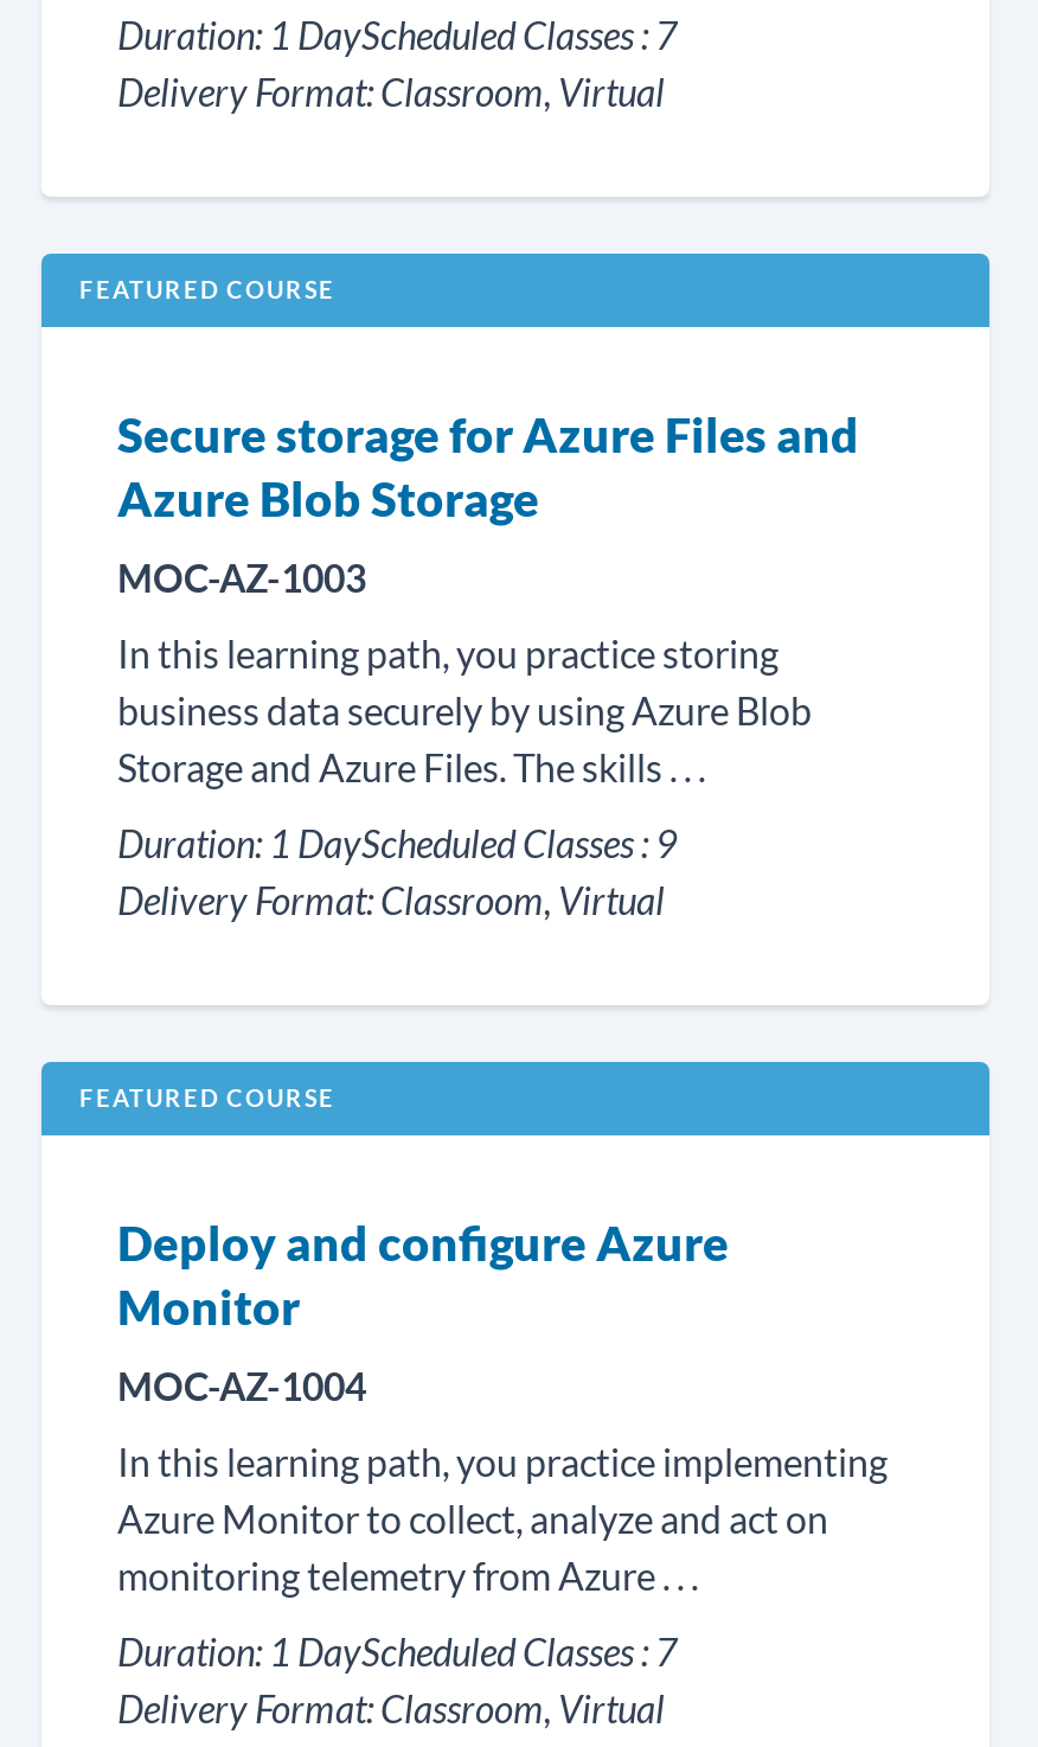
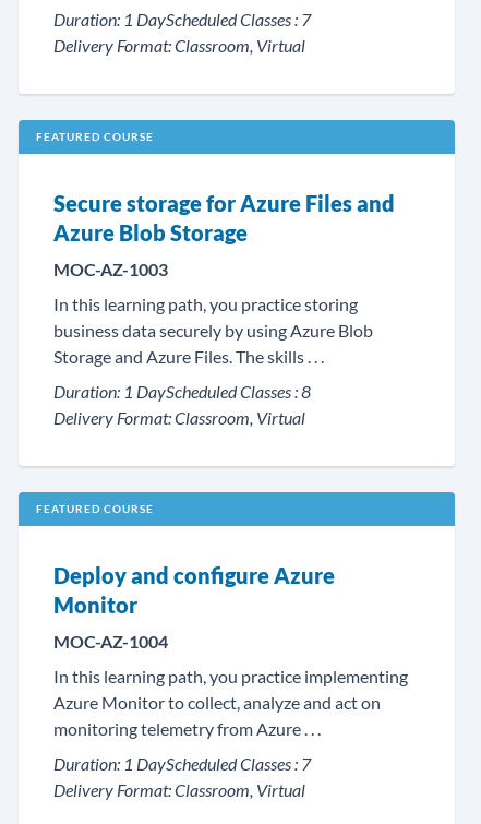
[117,820,677,865] Duration: 1 DayScheduled Classes : 9 -> [53,381,311,402] Duration: 1 DayScheduled Classes : 8

